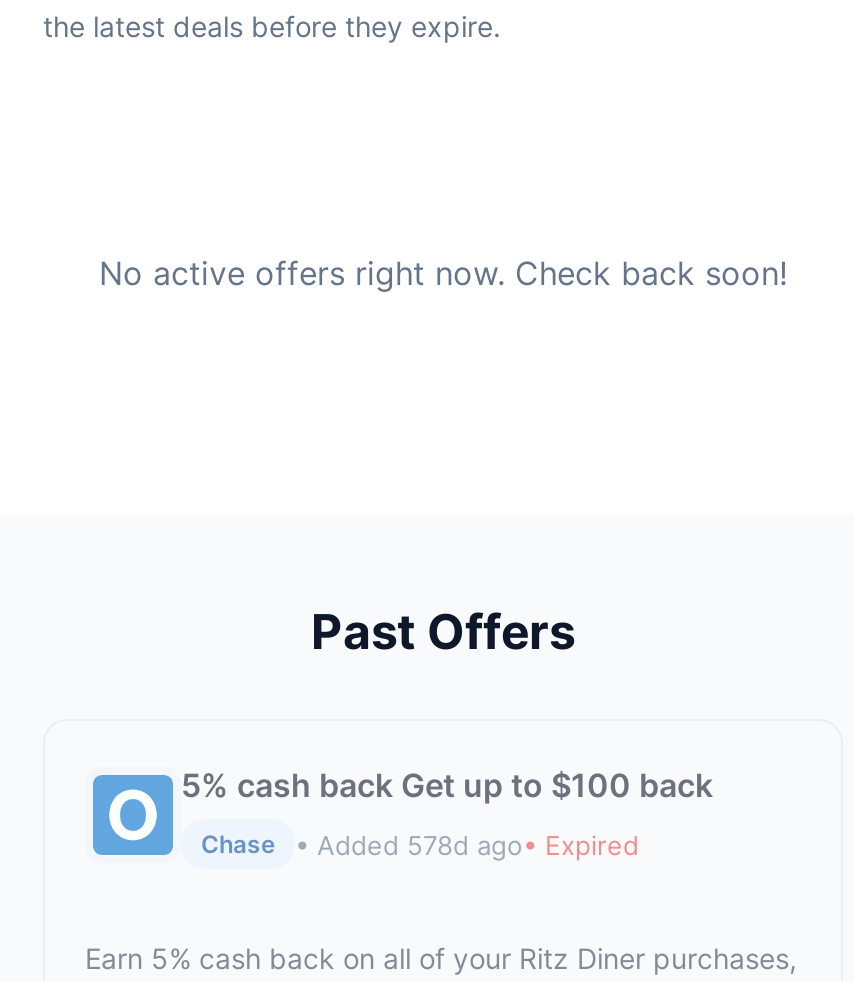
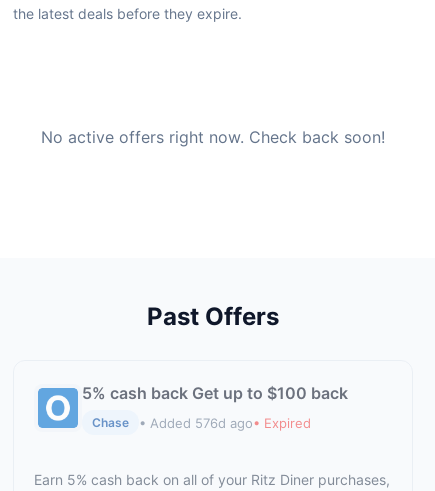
[295,828,639,860] • Added 578d ago• Expired -> [139,414,311,430] • Added 576d ago• Expired

